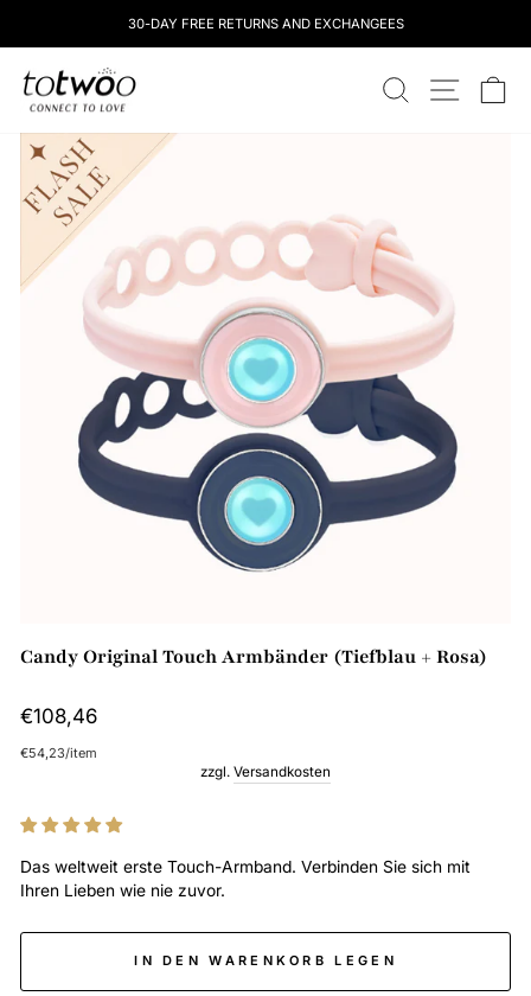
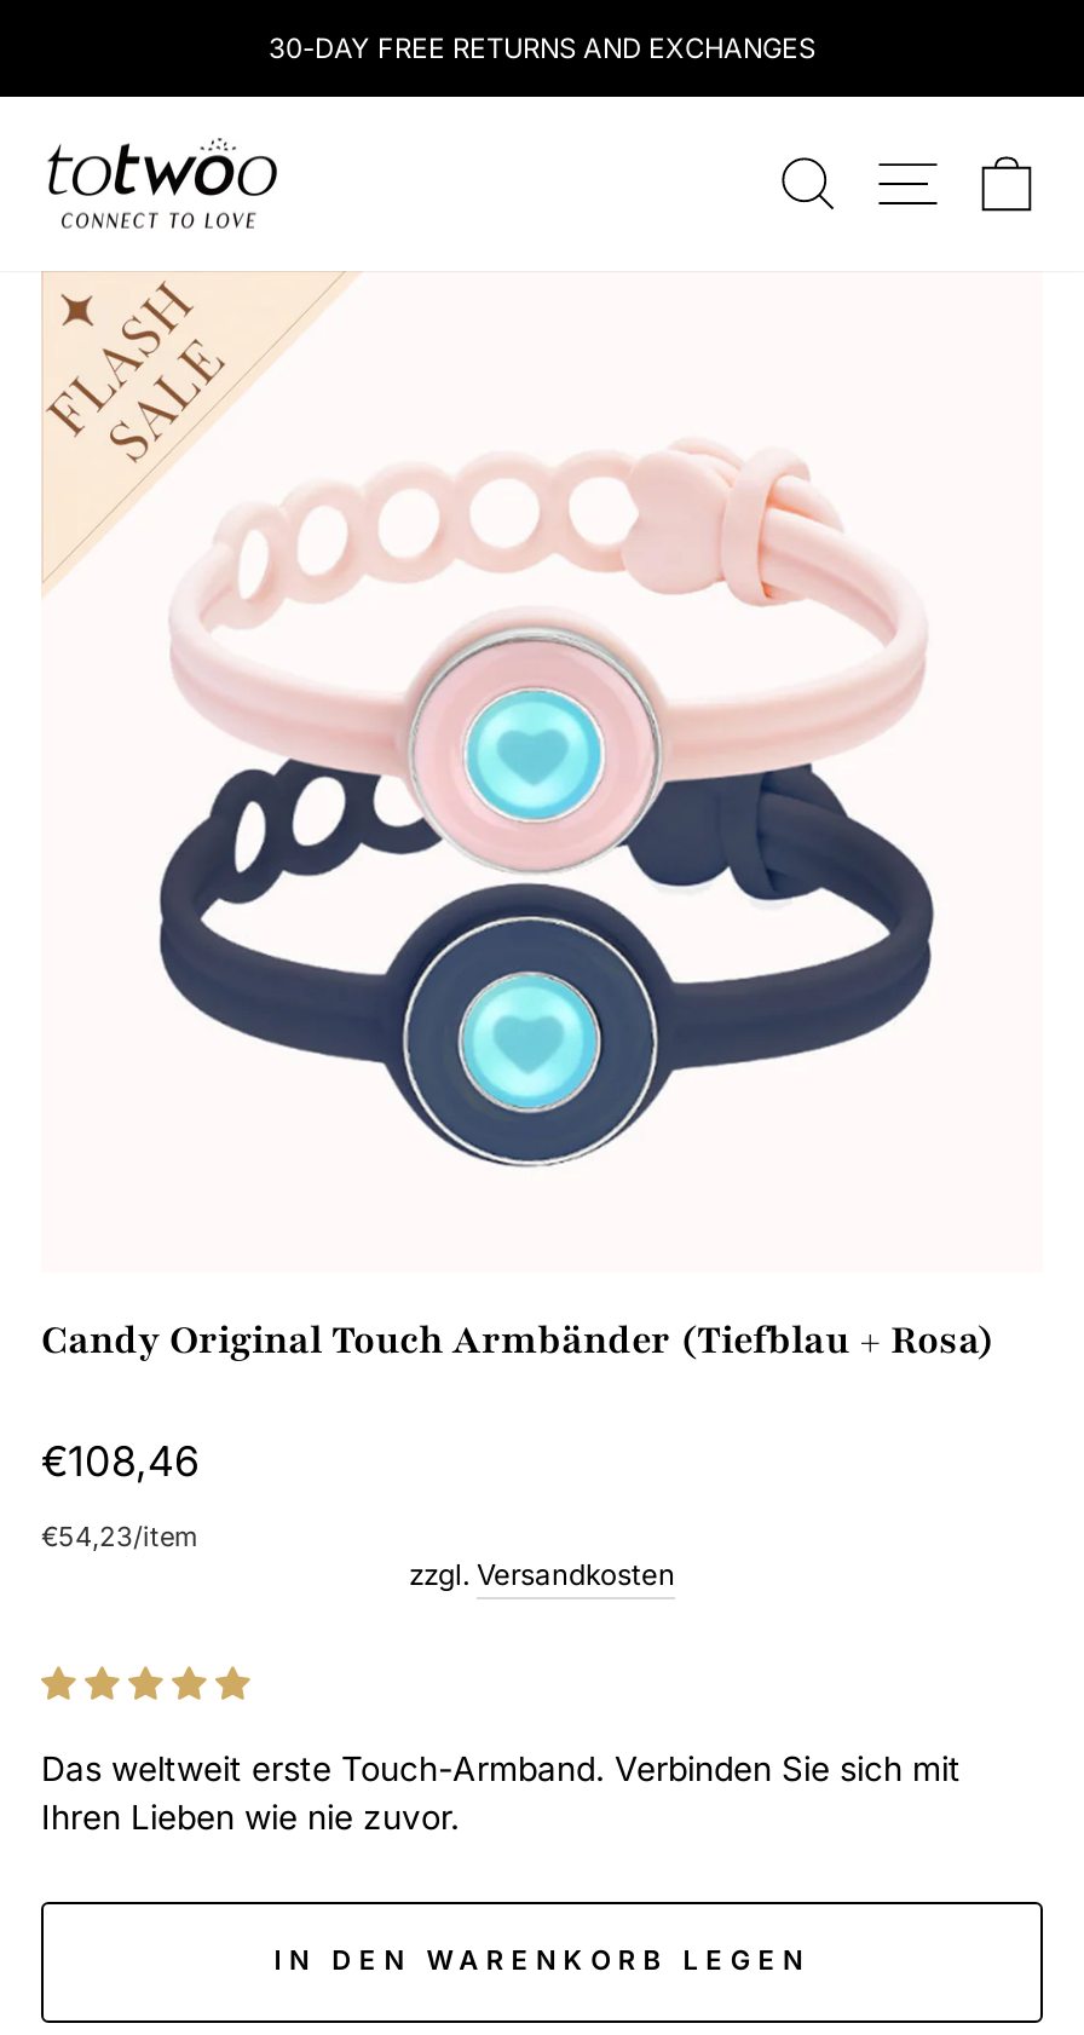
[127,15,404,32] 30-DAY FREE RETURNS AND EXCHANGEES -> [269,31,815,65] 30-DAY FREE RETURNS AND EXCHANGES

